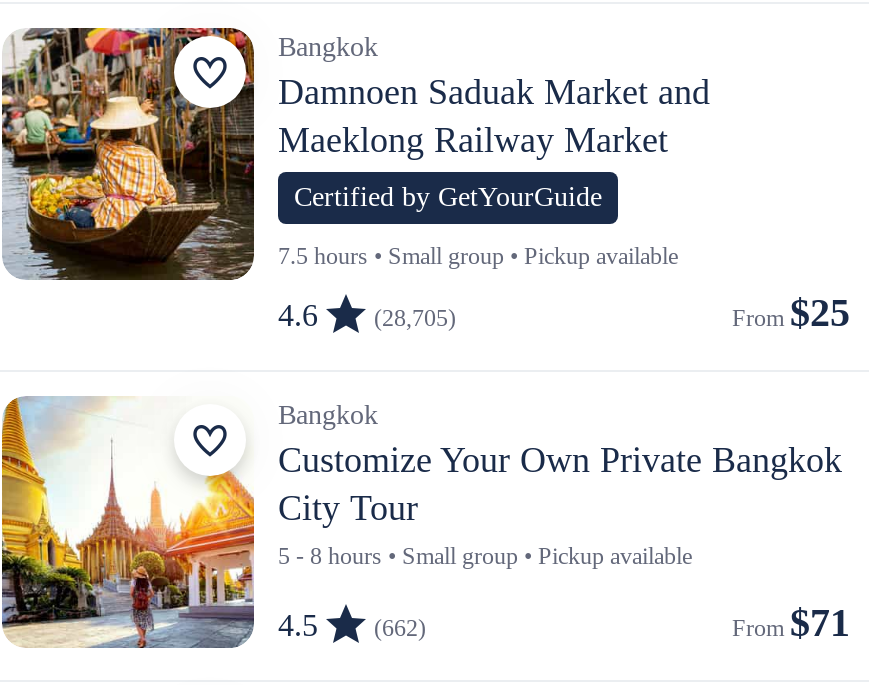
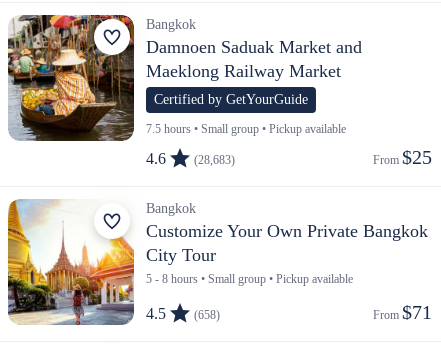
[278,298,456,332] 4.6 (28,705) -> [146,150,235,167] 4.6 (28,683)
[278,608,426,642] 4.5 (662) -> [146,305,220,322] 4.5 (658)

